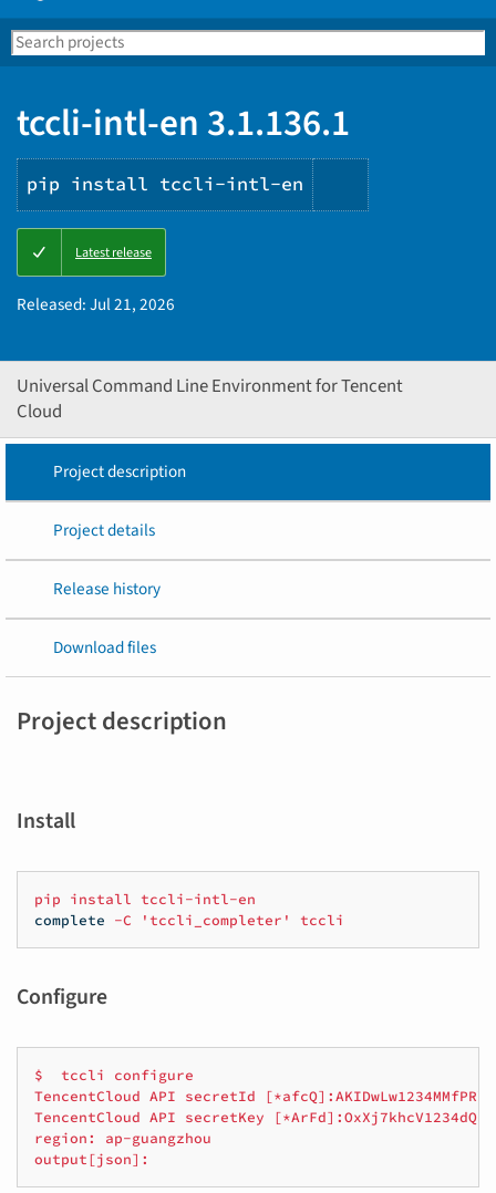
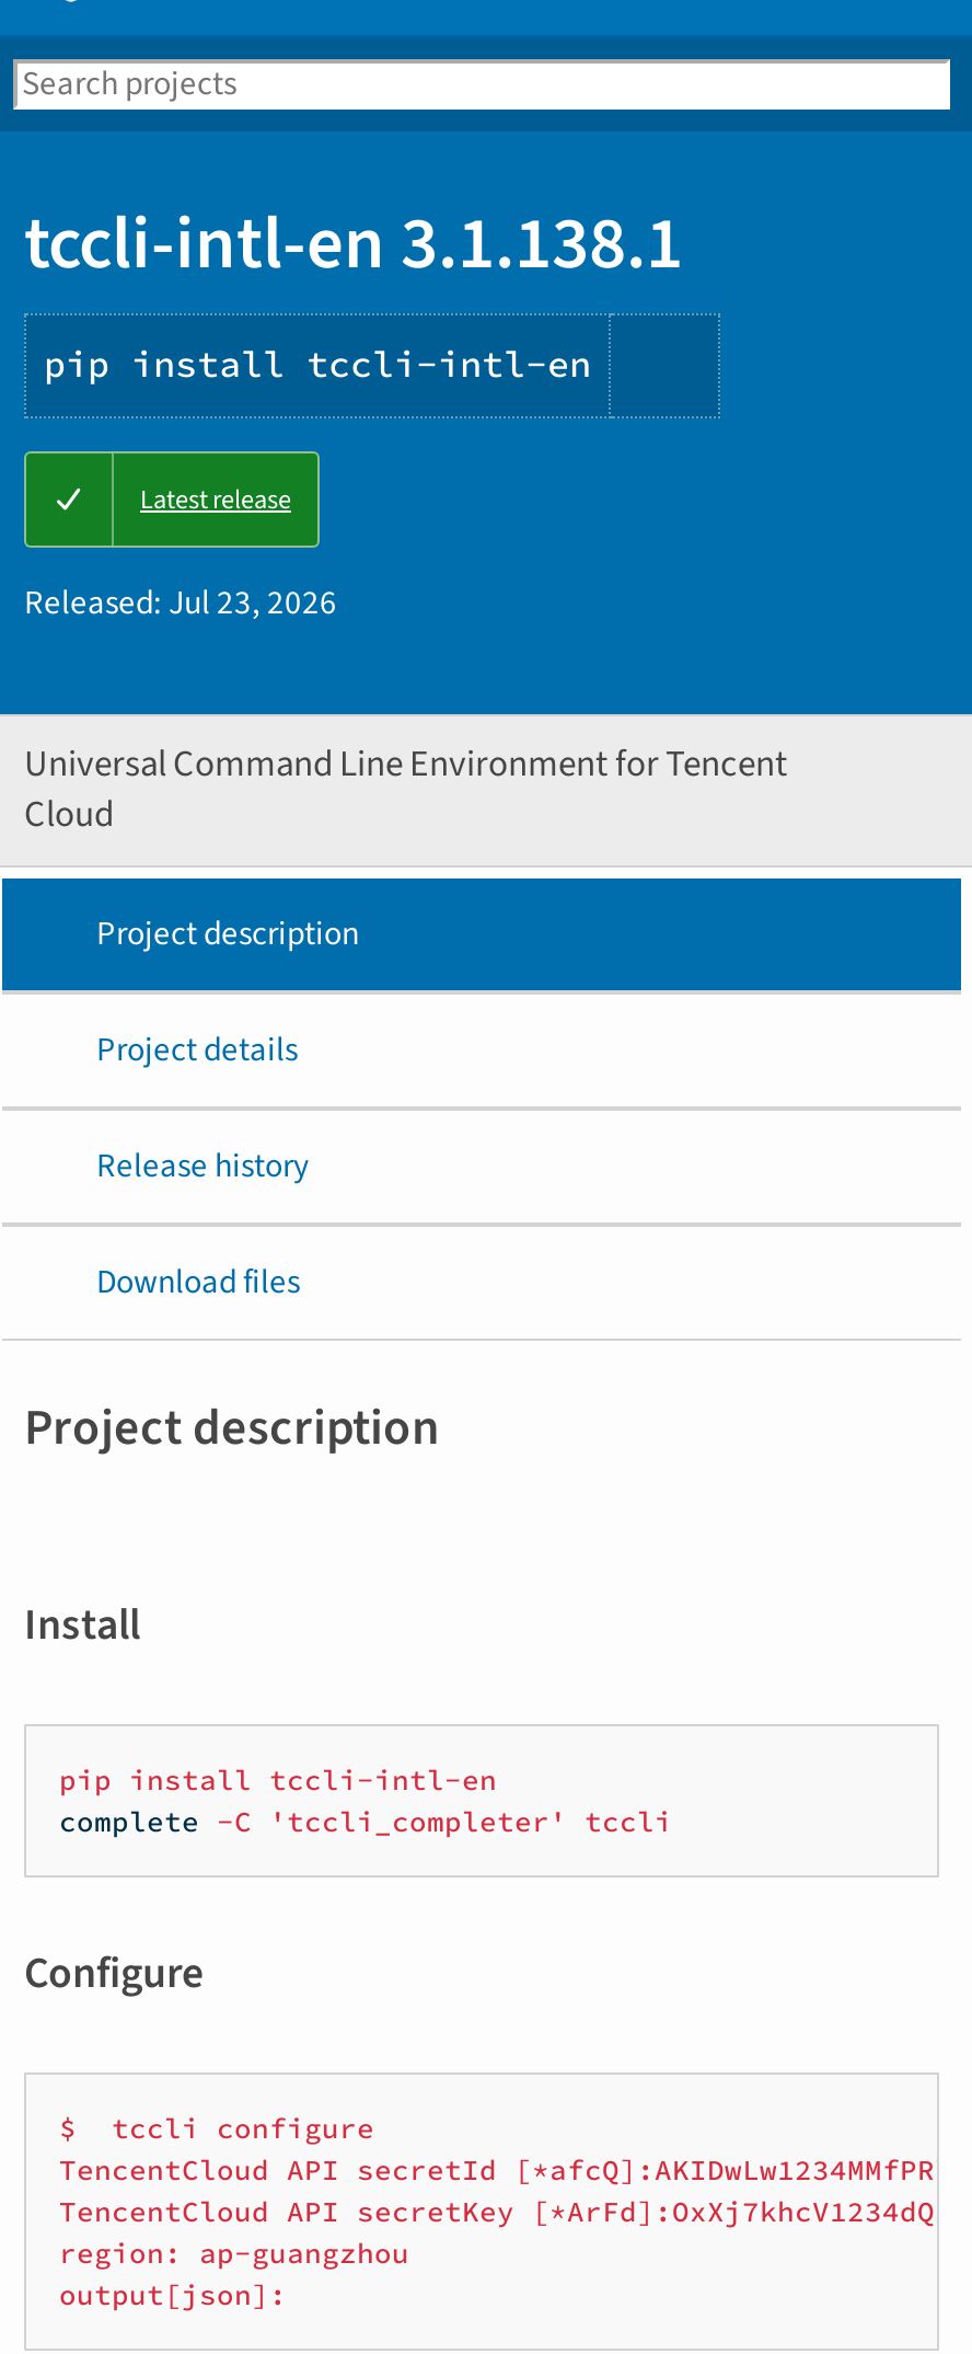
[17,97,350,150] tccli-intl-en 3.1.136.1 -> [24,193,683,296] tccli-intl-en 3.1.138.1
[17,292,175,317] Released: Jul 21, 2026 -> [24,579,337,627] Released: Jul 23, 2026

